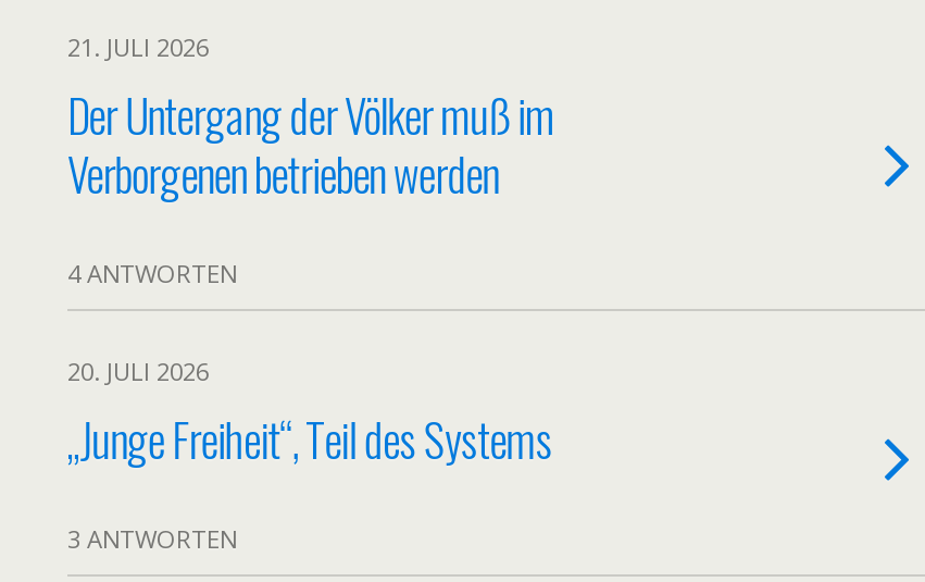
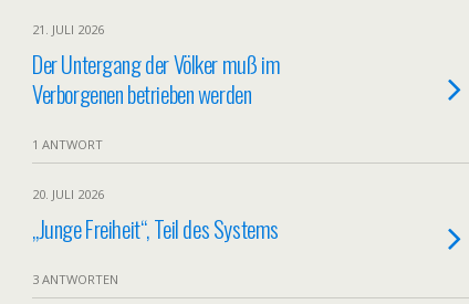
[67,257,237,289] 4 ANTWORTEN -> [32,136,103,153] 1 ANTWORT

